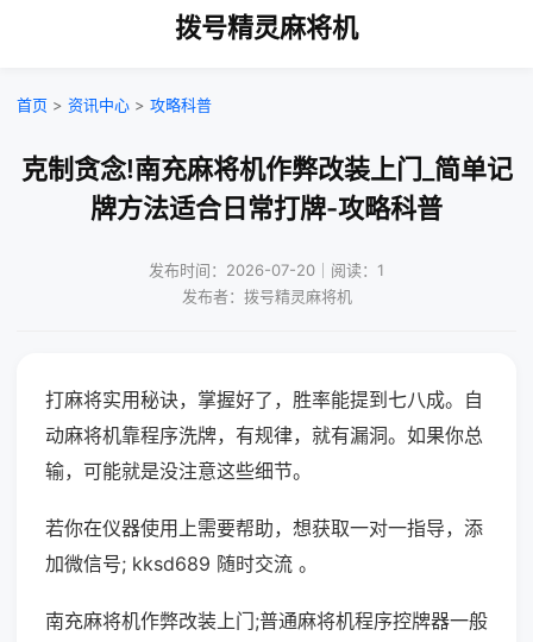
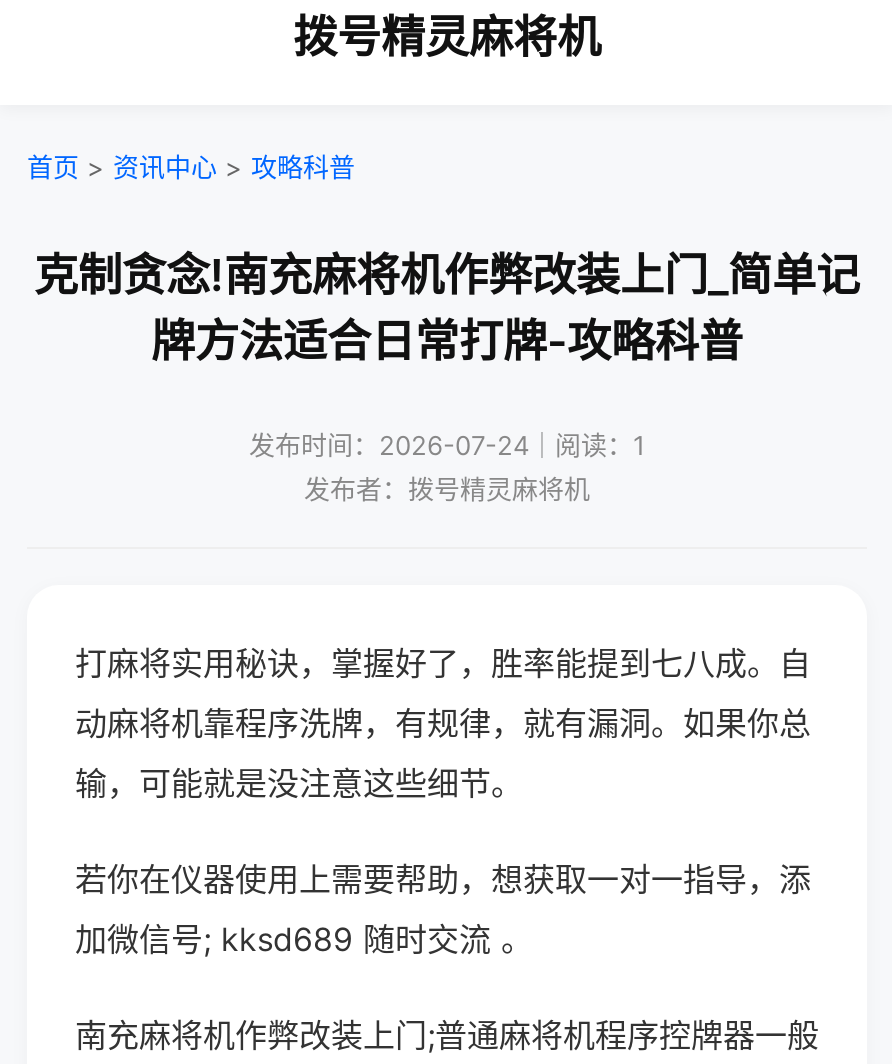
[149,260,384,279] 发布时间：2026-07-20｜阅读：1 -> [249,429,645,461] 发布时间：2026-07-24｜阅读：1

